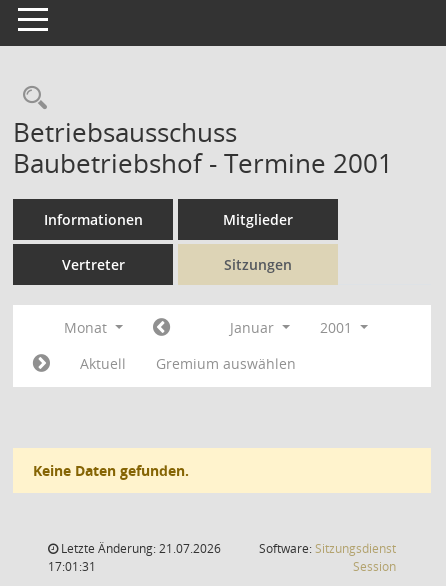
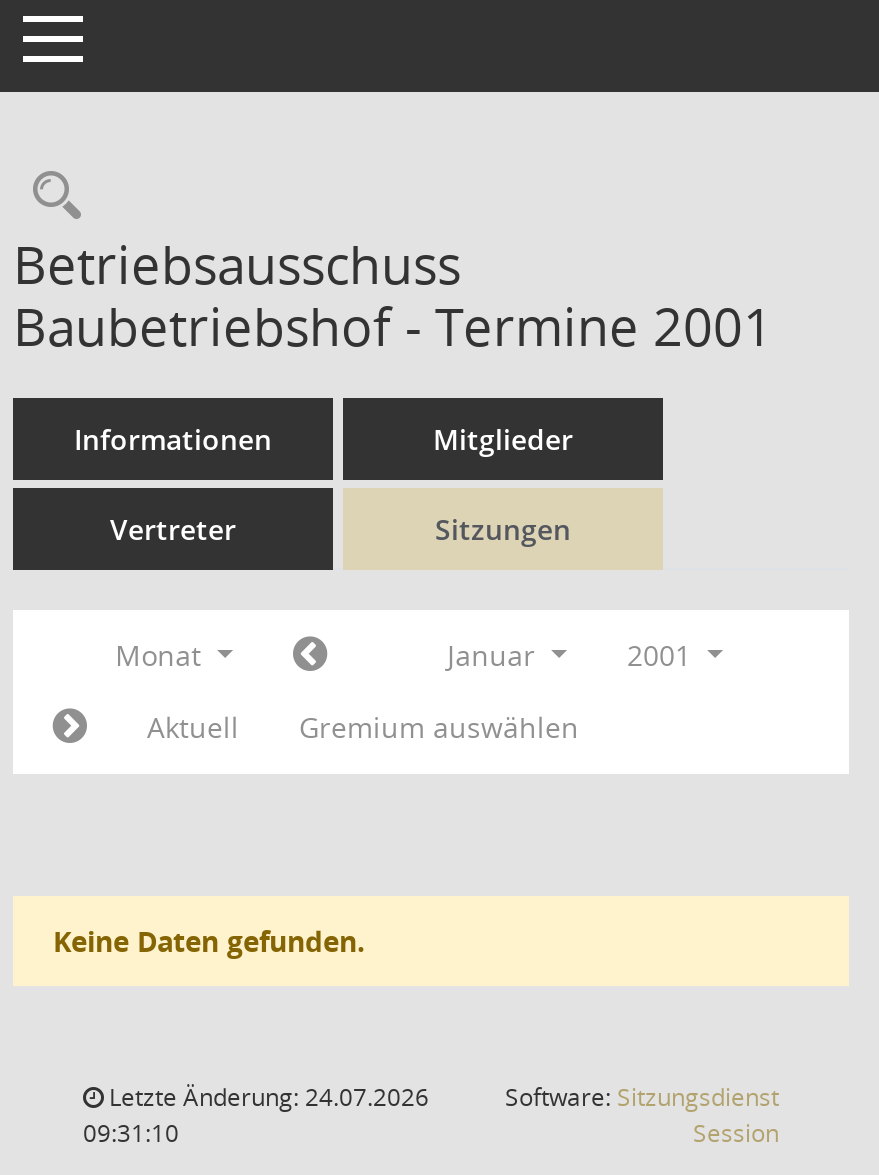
[58,540,221,557] Letzte Änderung: 21.07.2026 -> [103,1080,429,1114] Letzte Änderung: 24.07.2026
[48,558,96,575] 17:01:31 -> [83,1116,179,1150] 09:31:10

